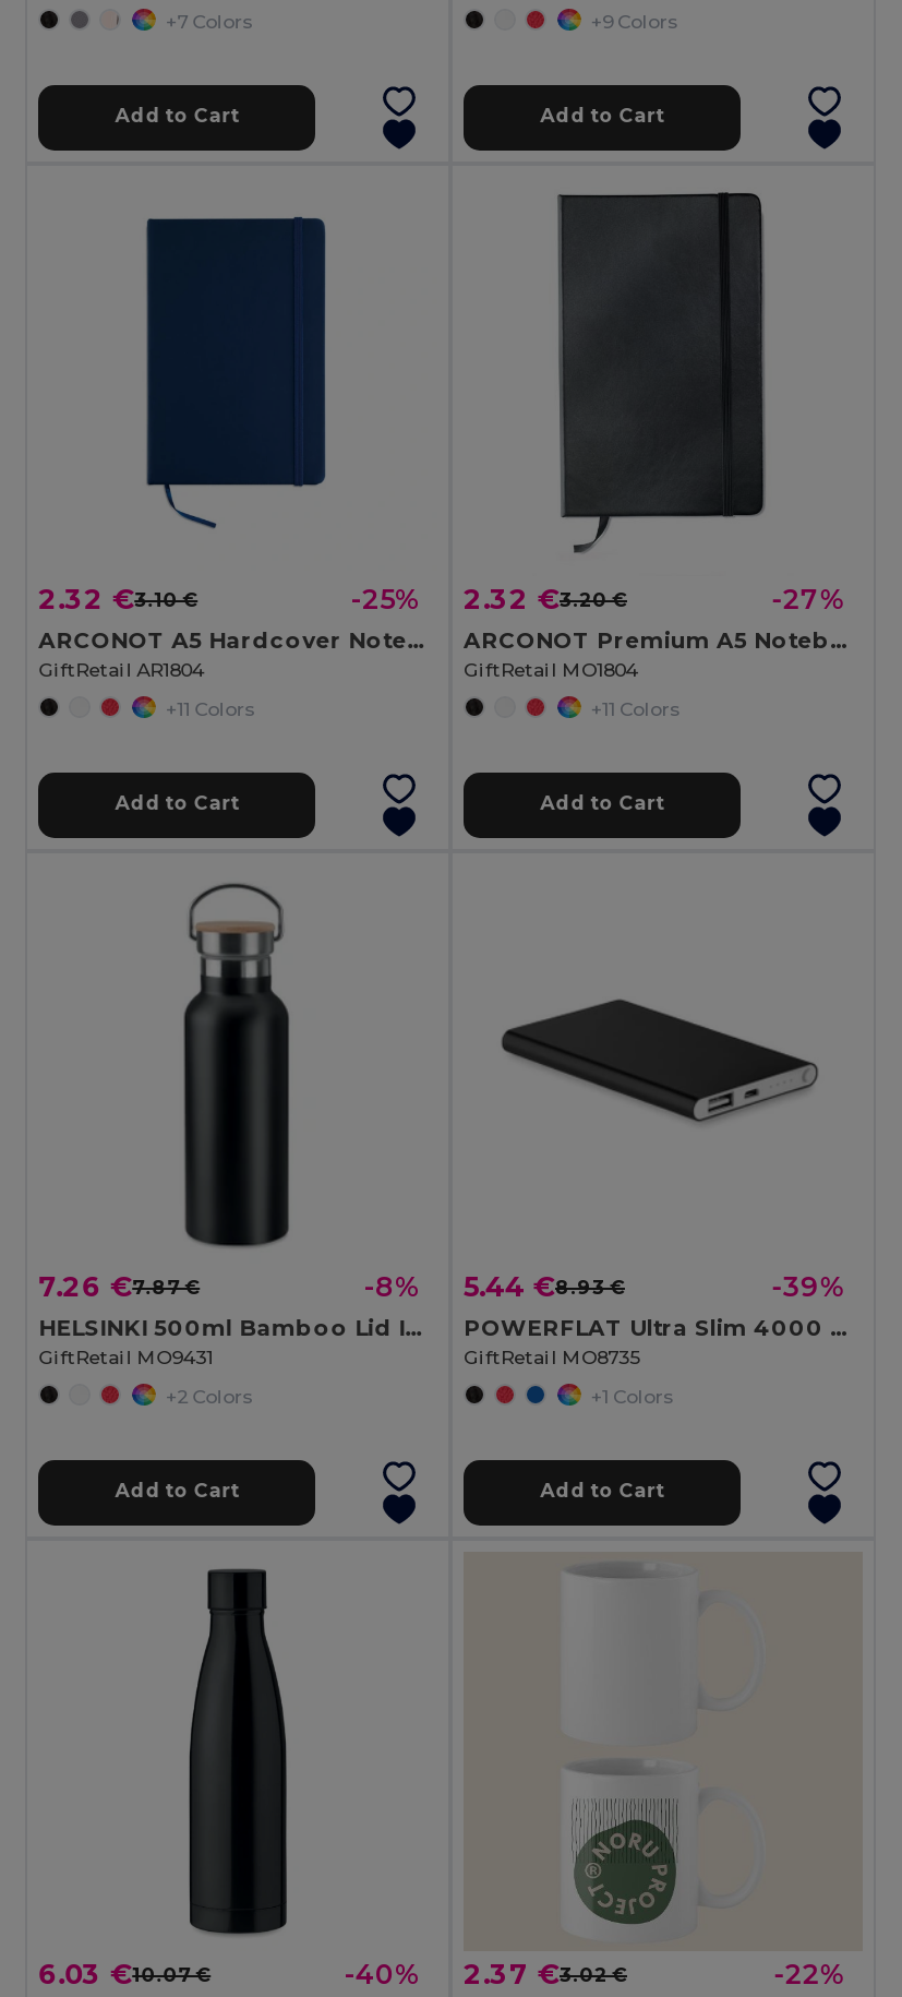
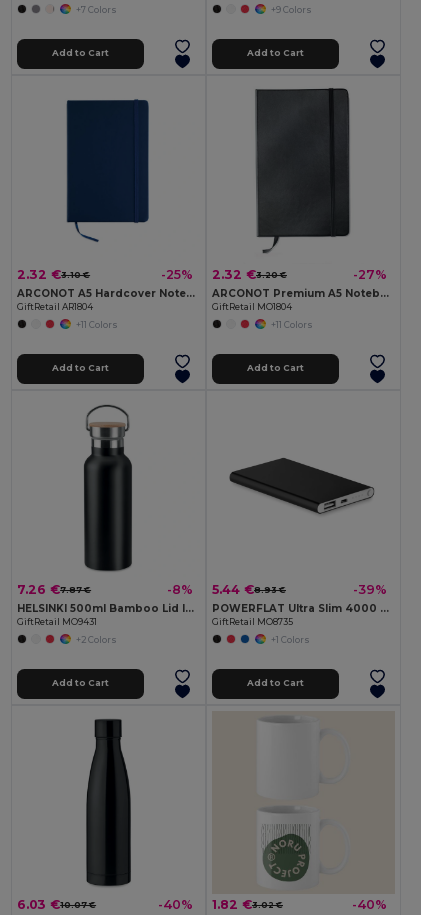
[345,1957,627,1990] -40% 2.37 €3.02 € -> [157,896,283,912] -40% 1.82 €3.02 €
[774,1958,846,1990] -22% -> [352,897,387,912] -40%

